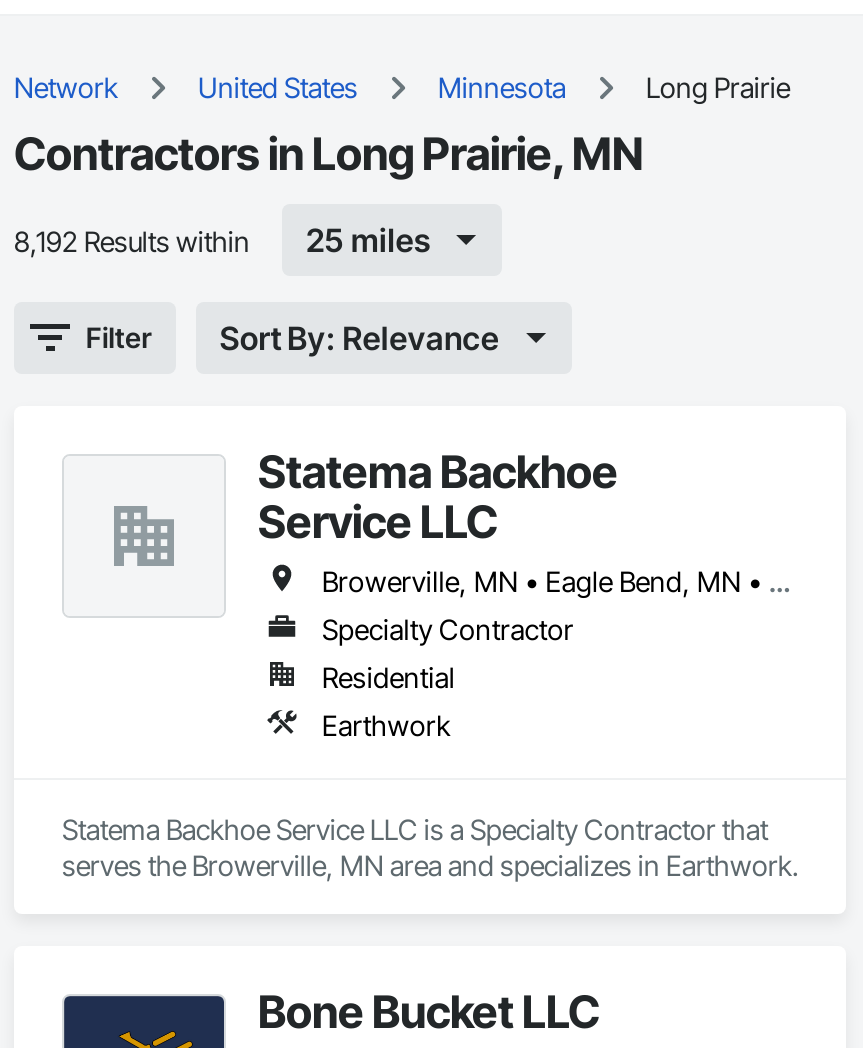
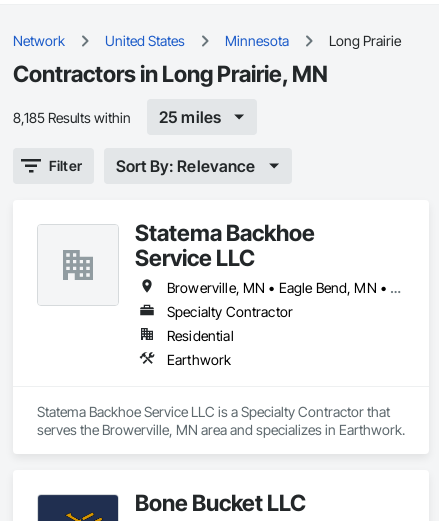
[14,223,250,257] 8,192 Results within -> [13,108,131,125] 8,185 Results within

